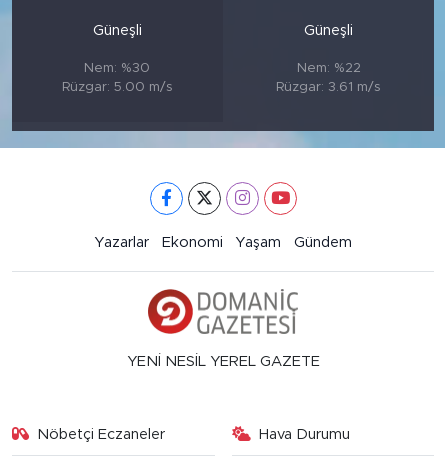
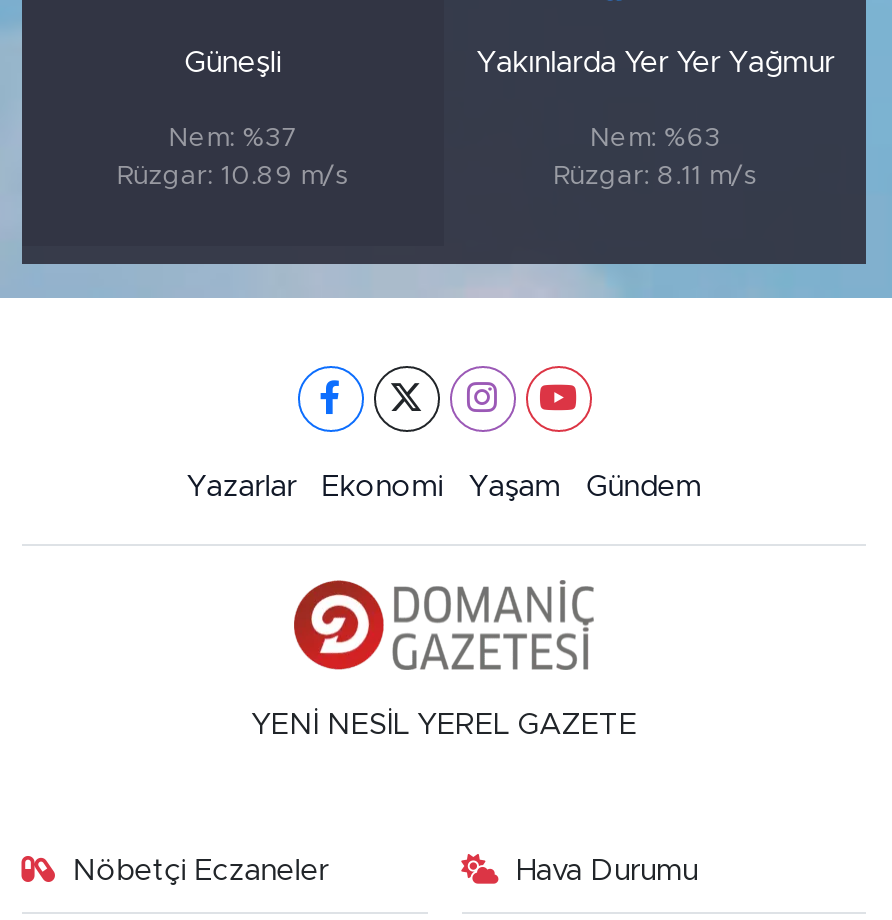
[304,22,353,37] Güneşli -> [476,47,834,77] Yakınlarda Yer Yer Yağmur
[62,60,173,93] Nem: %30 | Rüzgar: 5.00 m/s -> [117,123,349,189] Nem: %37 | Rüzgar: 10.89 m/s
[276,60,381,93] Nem: %22 | Rüzgar: 3.61 m/s -> [553,123,757,189] Nem: %63 | Rüzgar: 8.11 m/s

